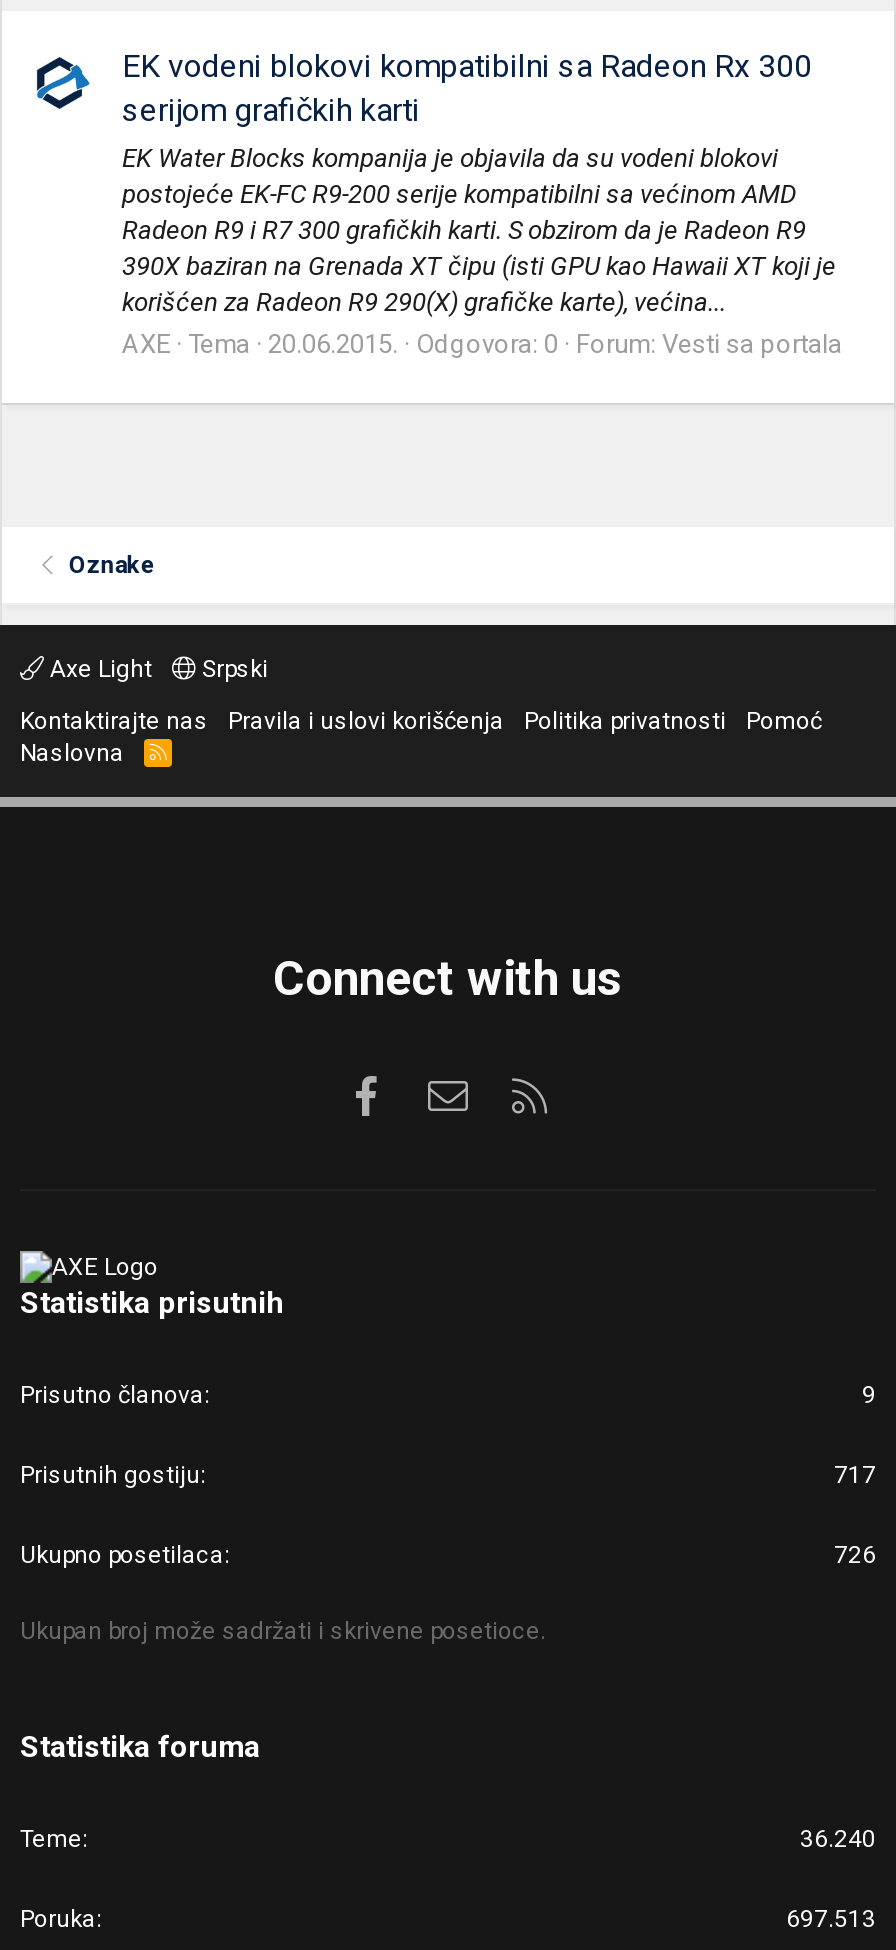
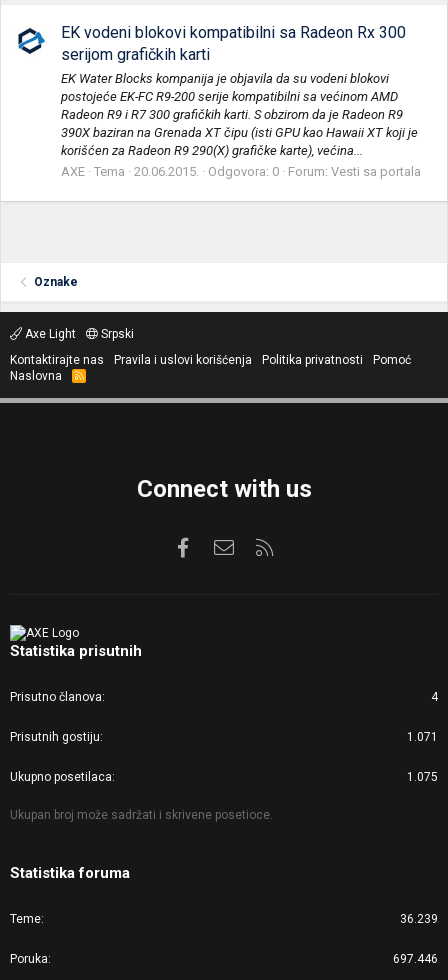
[862,1381,876,1409] 9 -> [431,690,438,704] 4
[834,1461,876,1489] 717 -> [407,730,438,744] 1.071
[834,1541,876,1569] 726 -> [407,770,438,784] 1.075
[800,1825,876,1853] 36.240 -> [400,912,438,926] 36.239
[786,1905,876,1933] 697.513 -> [393,952,438,966] 697.446

